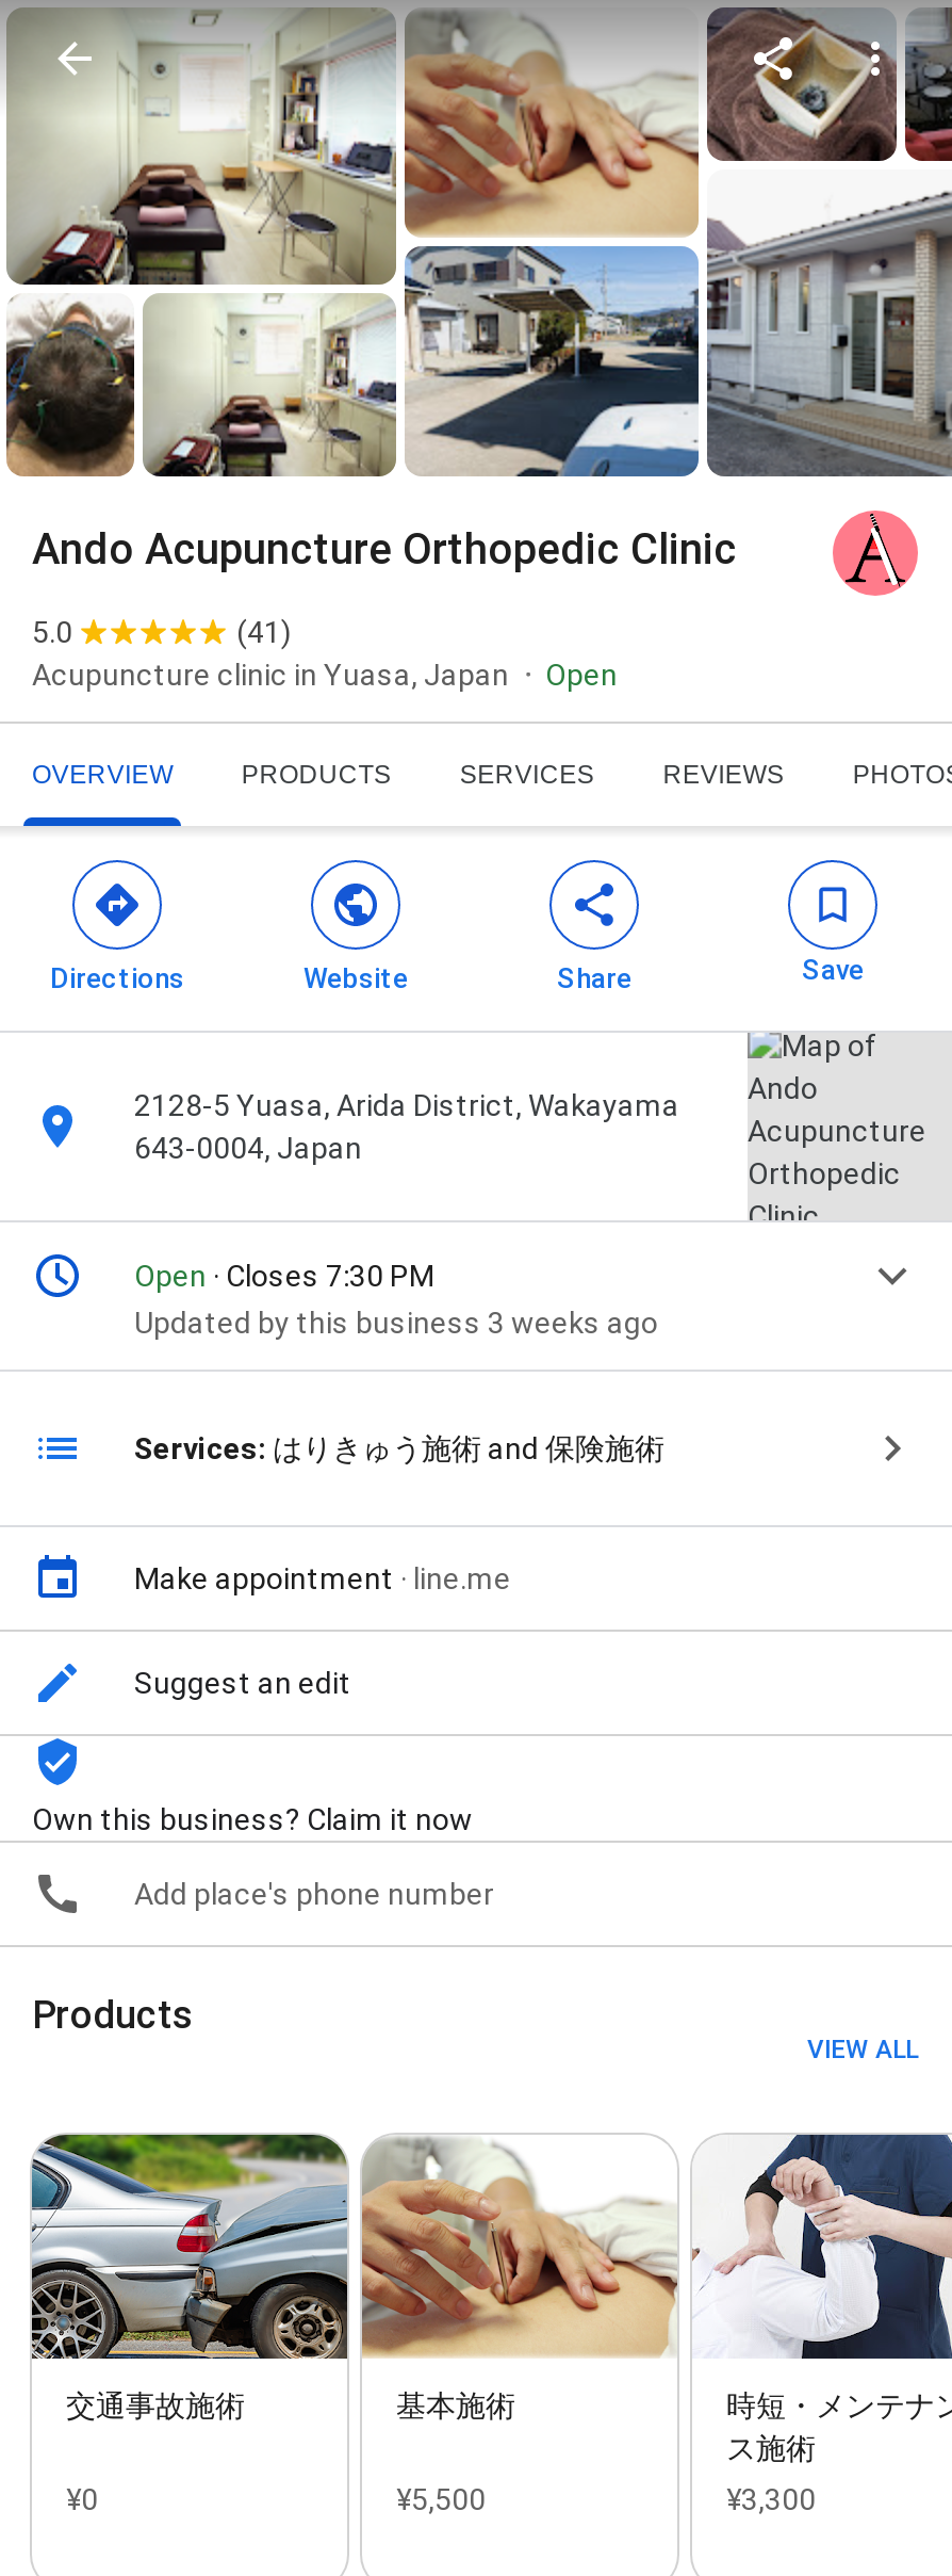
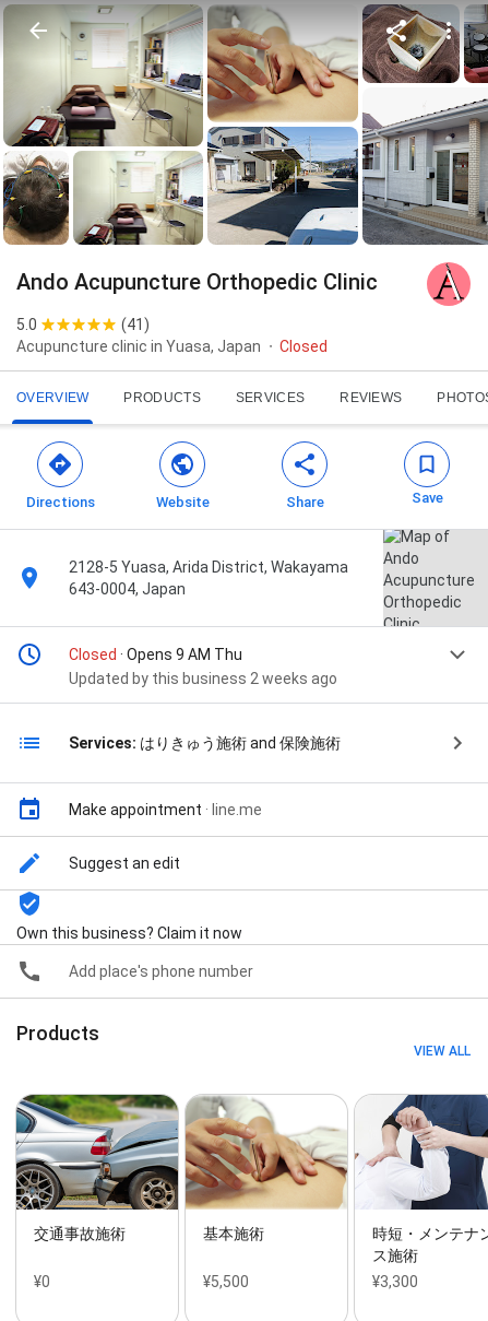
[545,658,618,692] Open -> [279,338,328,355] Closed
[134,1259,658,1340] Open · Closes 7:30 PM | Updated by this business 3 weeks ago -> [69,646,337,687] Closed · Opens 9 AM Thu | Updated by this business 2 weeks ago

